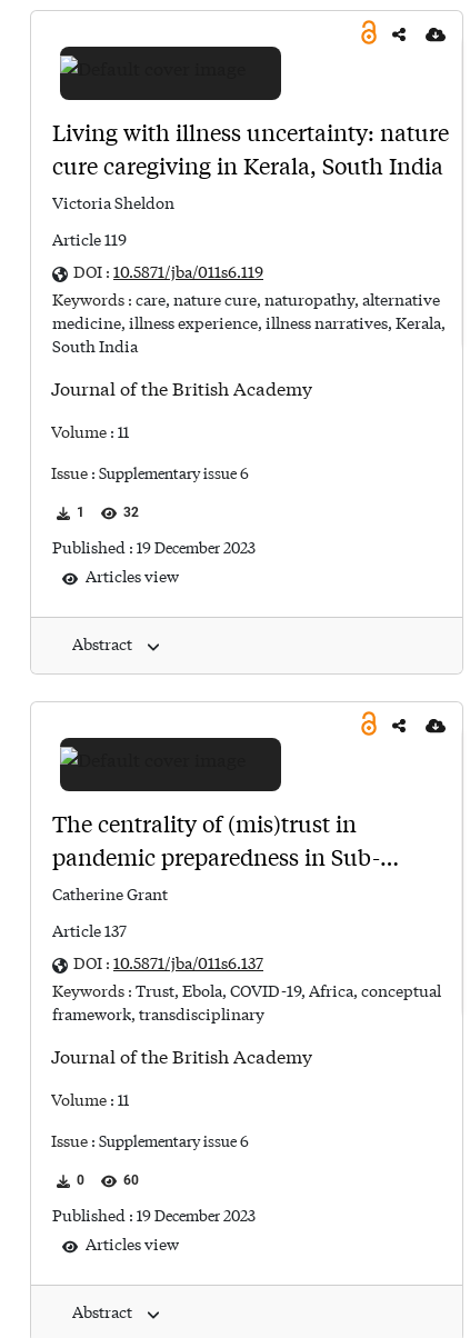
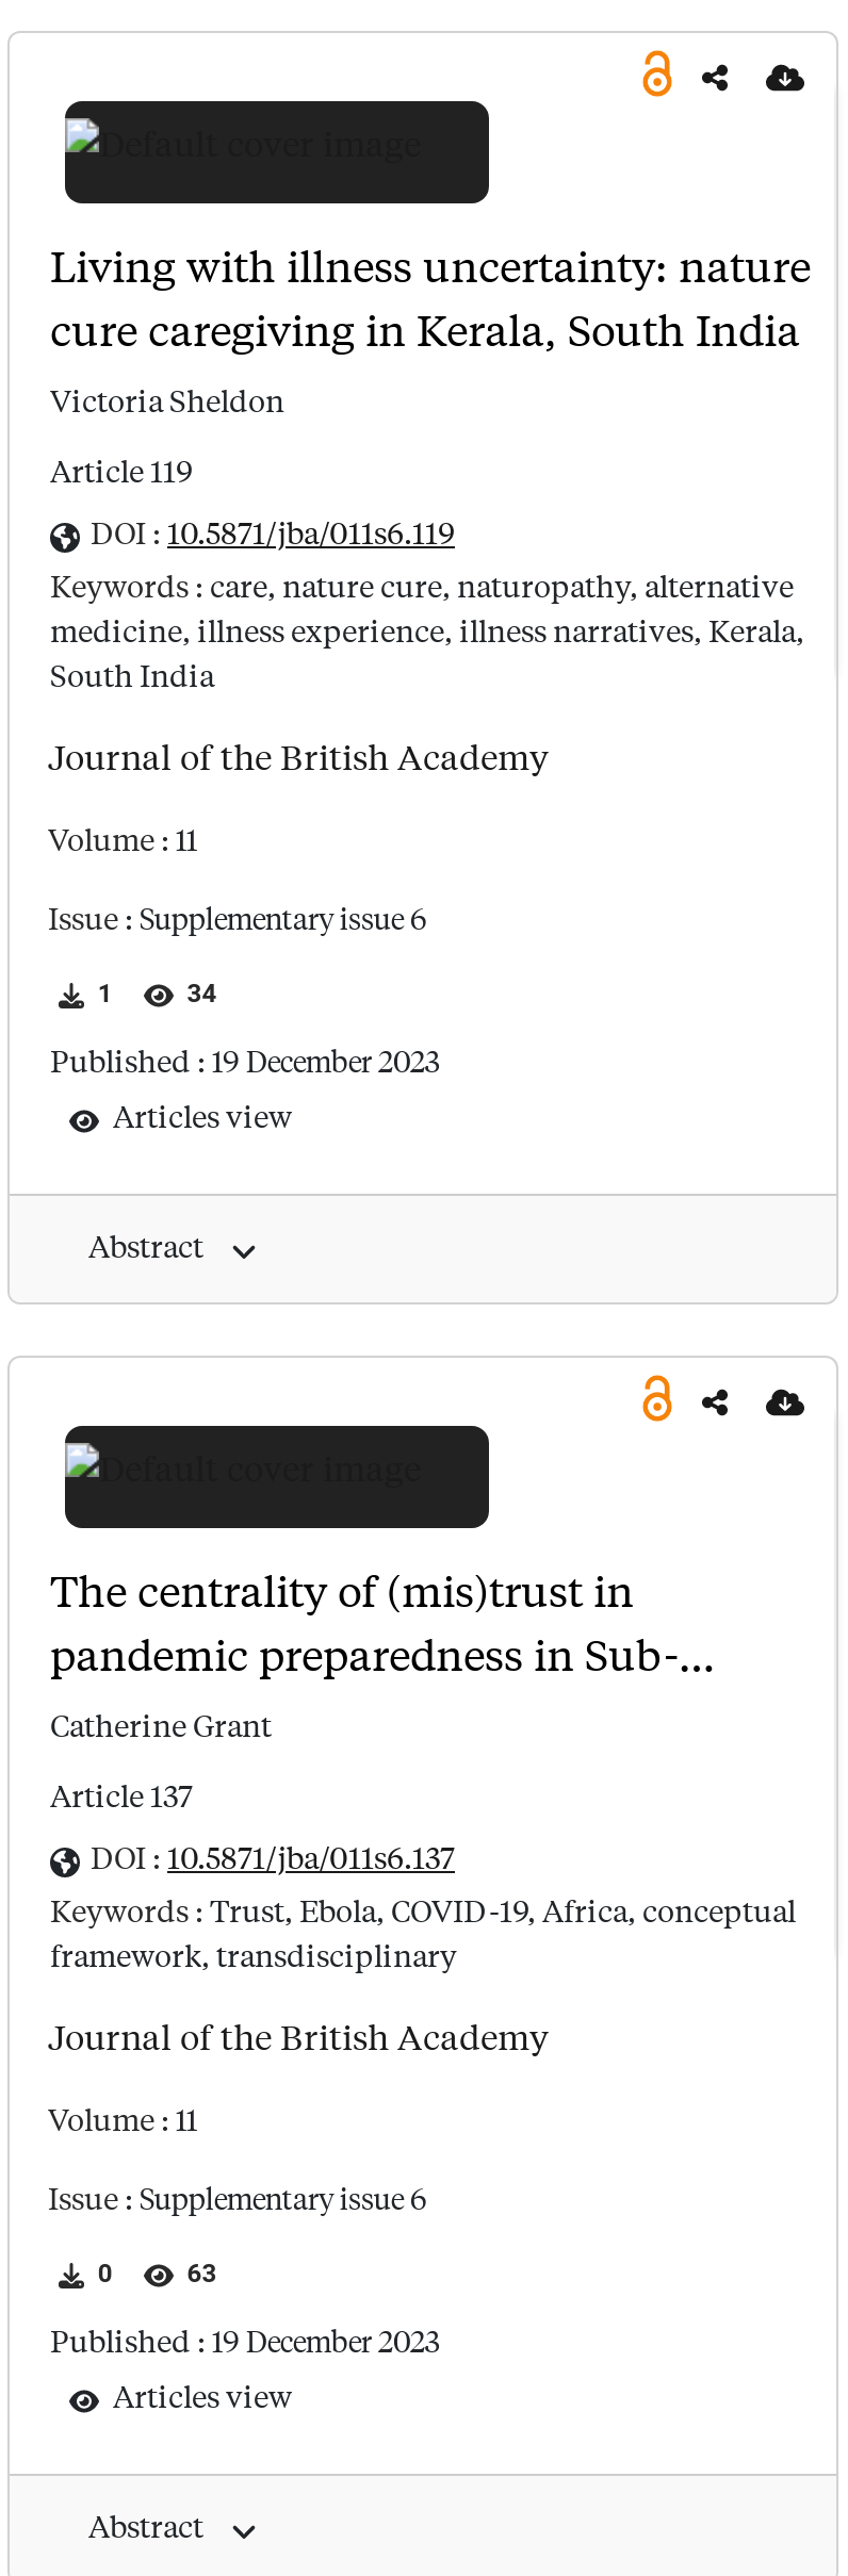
[124,505,139,521] 32 -> [187,979,217,1009] 34
[124,1173,139,1188] 60 -> [187,2260,217,2289] 63

